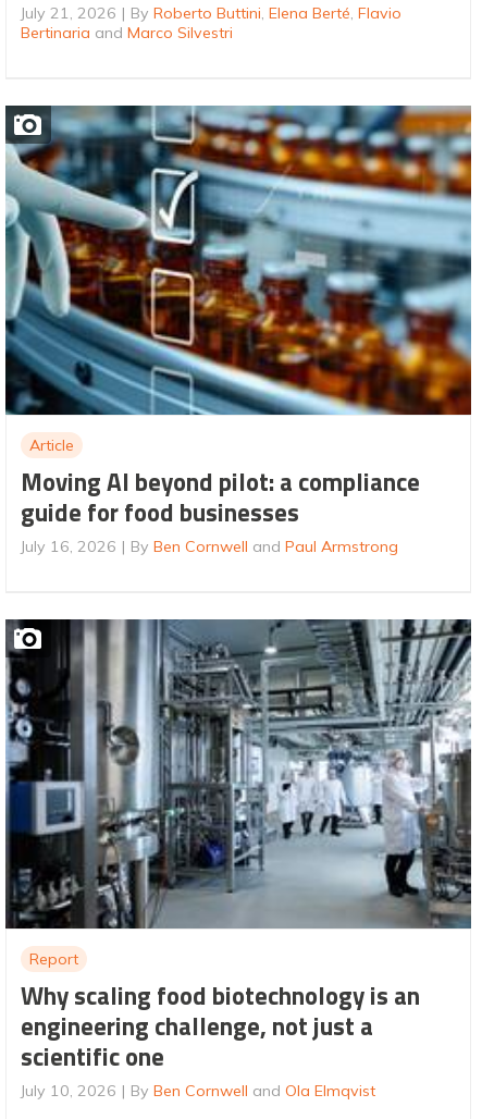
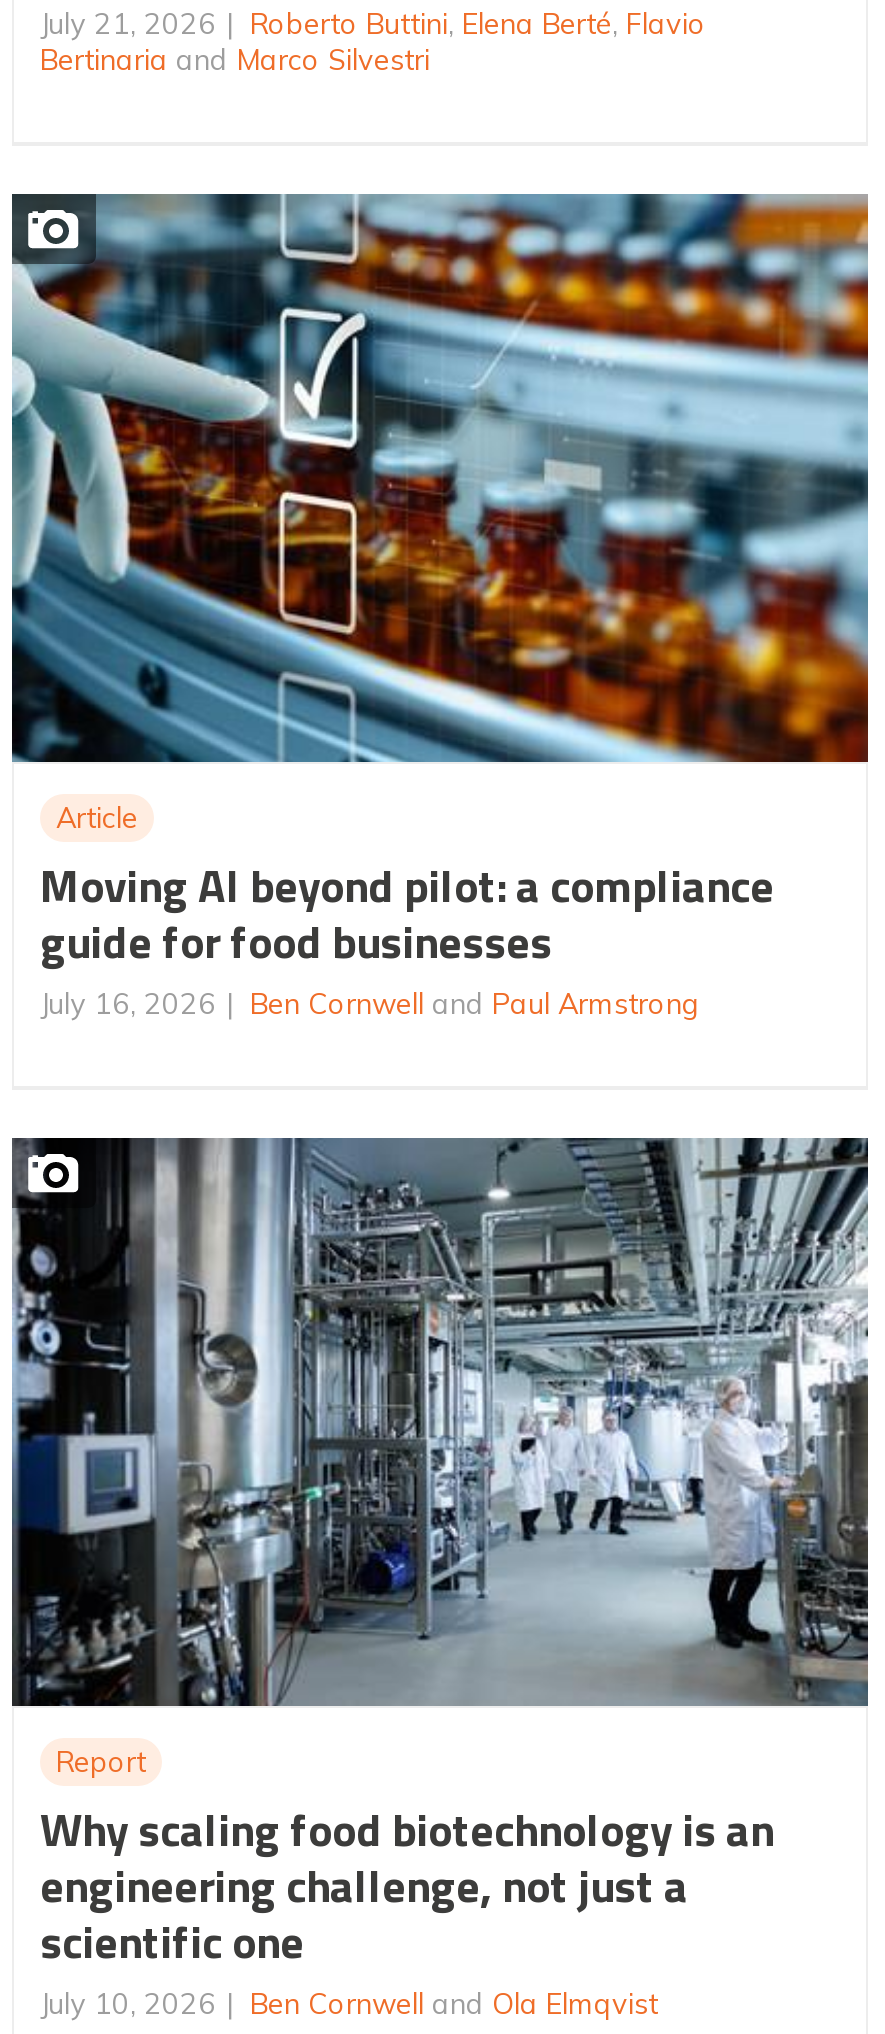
[131,3,401,23] By Roberto Buttini, Elena Berté, Flavio -> [250,6,706,42] Roberto Buttini, Elena Berté, Flavio
[131,537,398,556] By Ben Cornwell and Paul Armstrong -> [250,986,700,1022] Ben Cornwell and Paul Armstrong
[131,1081,375,1101] By Ben Cornwell and Ola Elmqvist -> [250,1986,658,2022] Ben Cornwell and Ola Elmqvist

